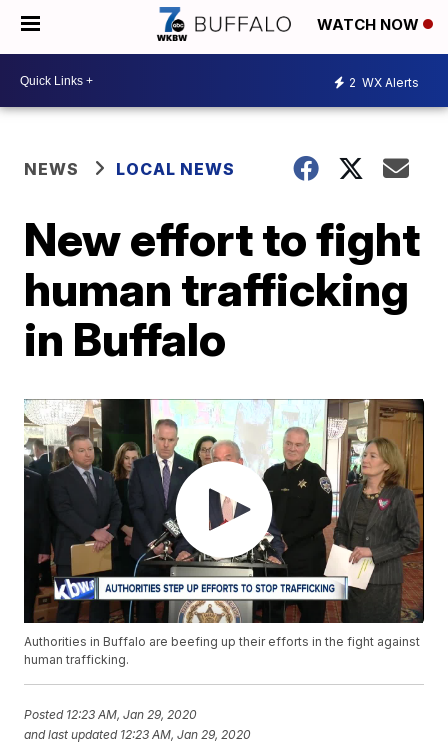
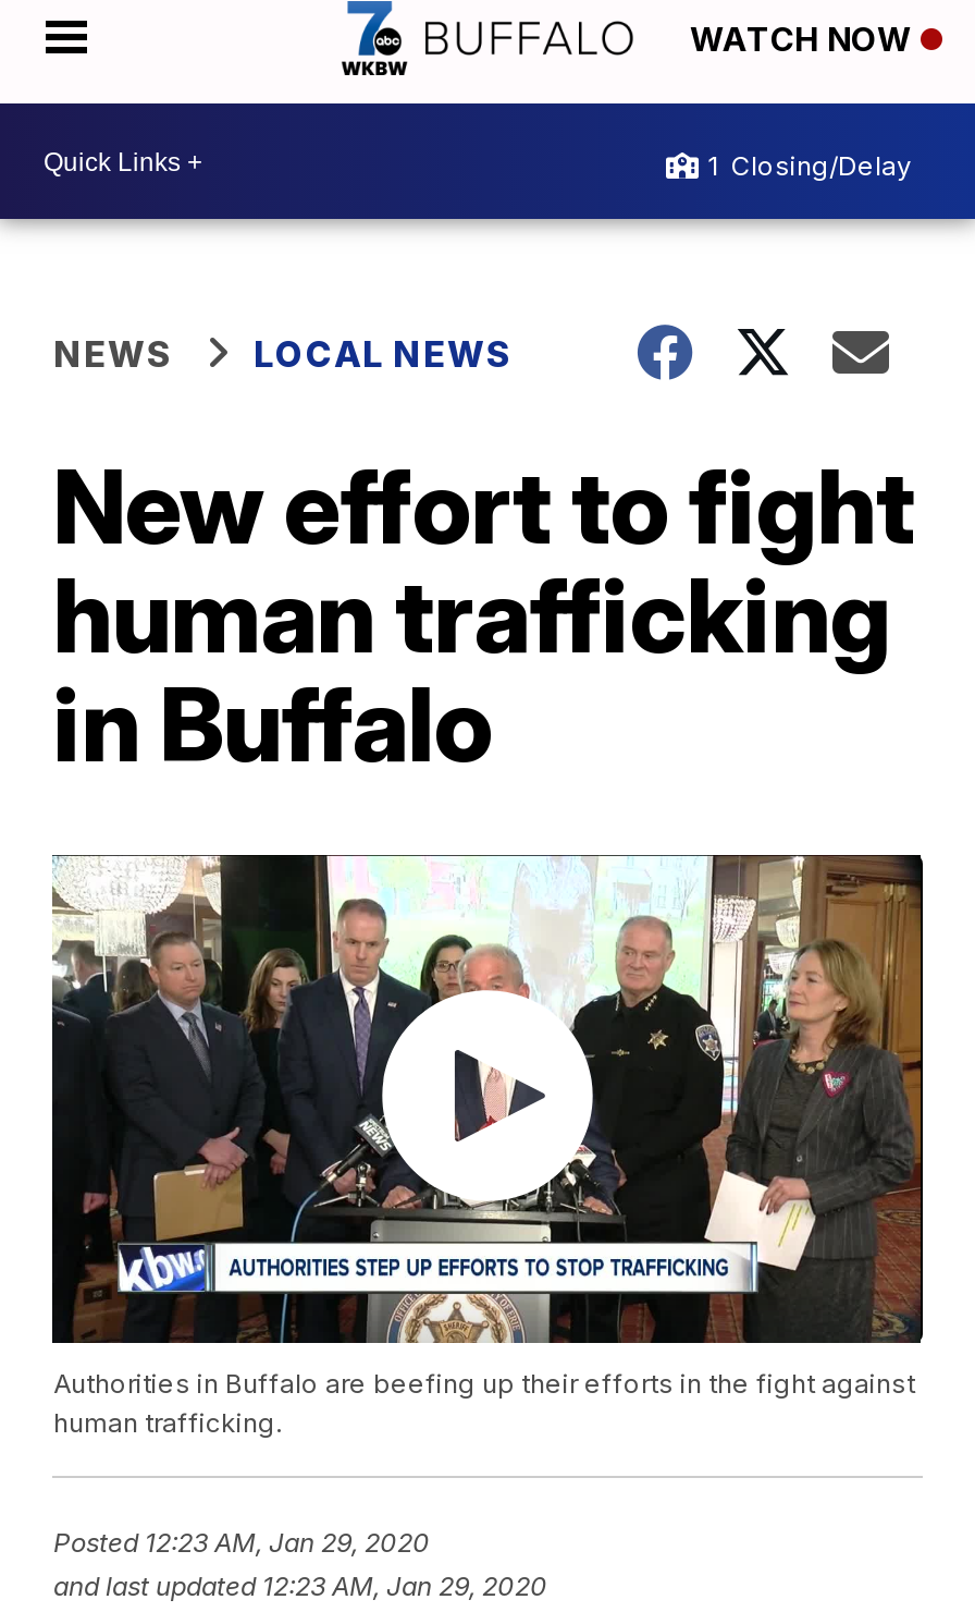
[349,74,419,89] 2 WX Alerts -> [707,148,912,181] 1 Closing/Delay

